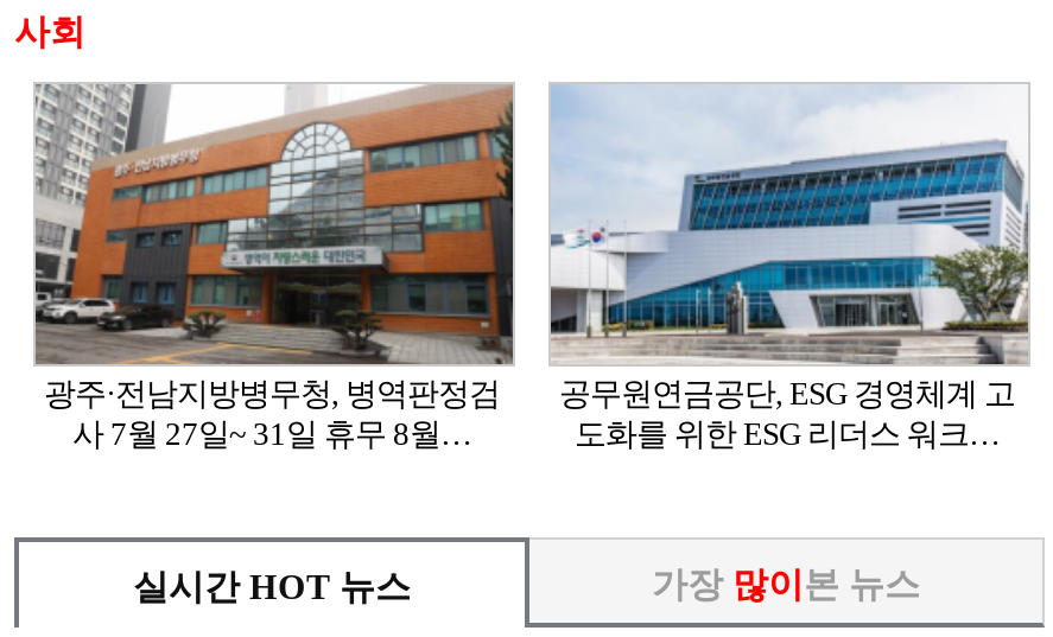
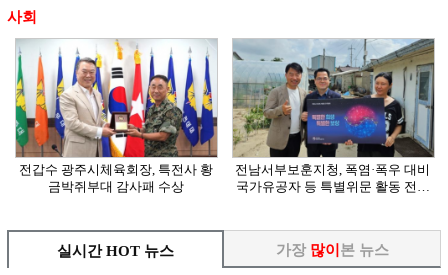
[33,82,515,451] [image] | 광주·전남지방병무청, 병역판정검 | 사 7월 27일~ 31일 휴무 8월… -> [15,39,218,194] [image] | 전갑수 광주시체육회장, 특전사 황 | 금박쥐부대 감사패 수상
[548,84,1030,451] [image] | 공무원연금공단, ESG 경영체계 고 | 도화를 위한 ESG 리더스 워크… -> [232,38,435,194] [image] | 전남서부보훈지청, 폭염·폭우 대비 | 국가유공자 등 특별위문 활동 전…

